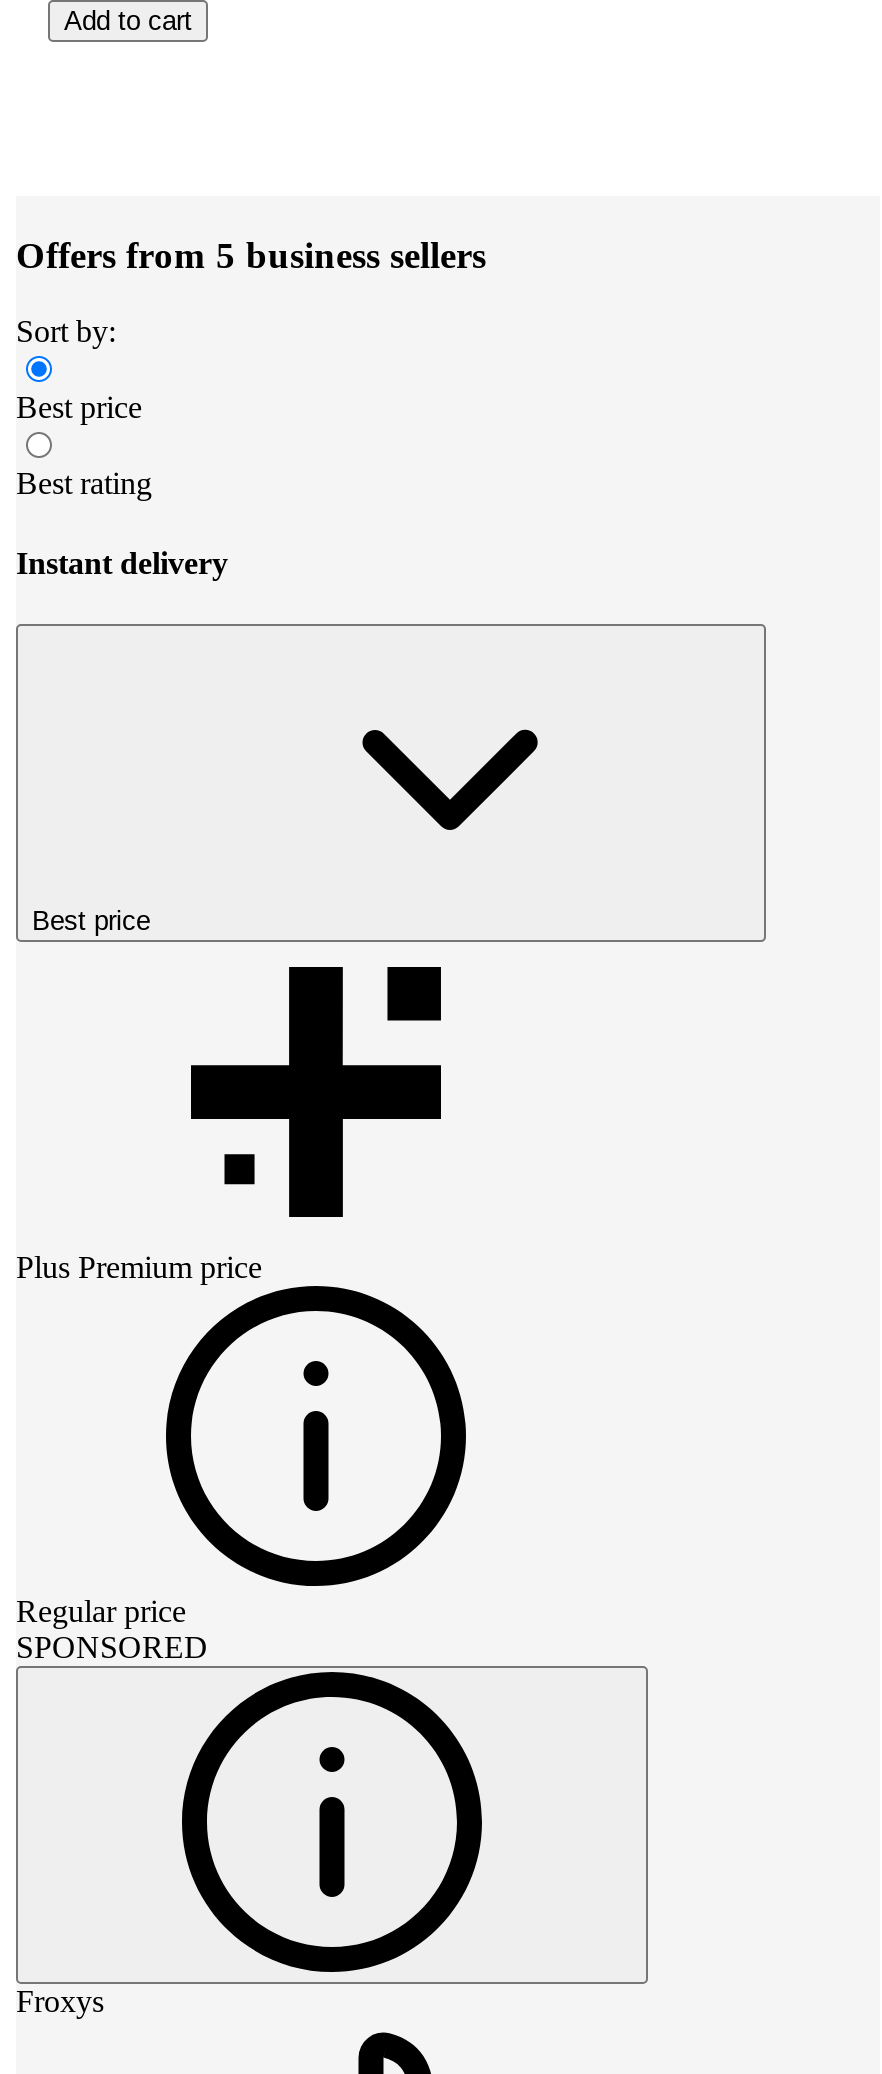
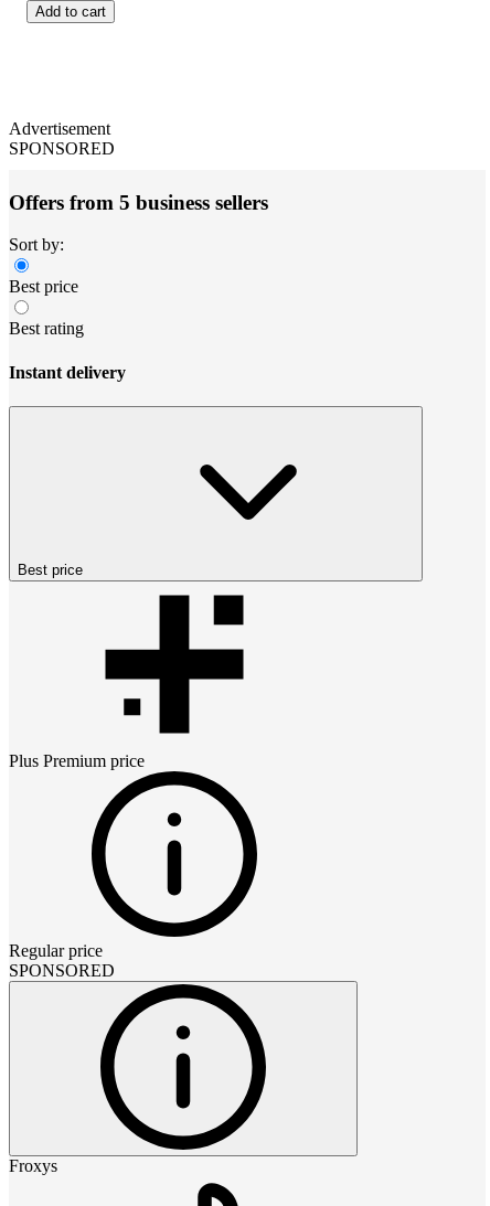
none -> [9,119,115,158] Advertisement | SPONSORED

